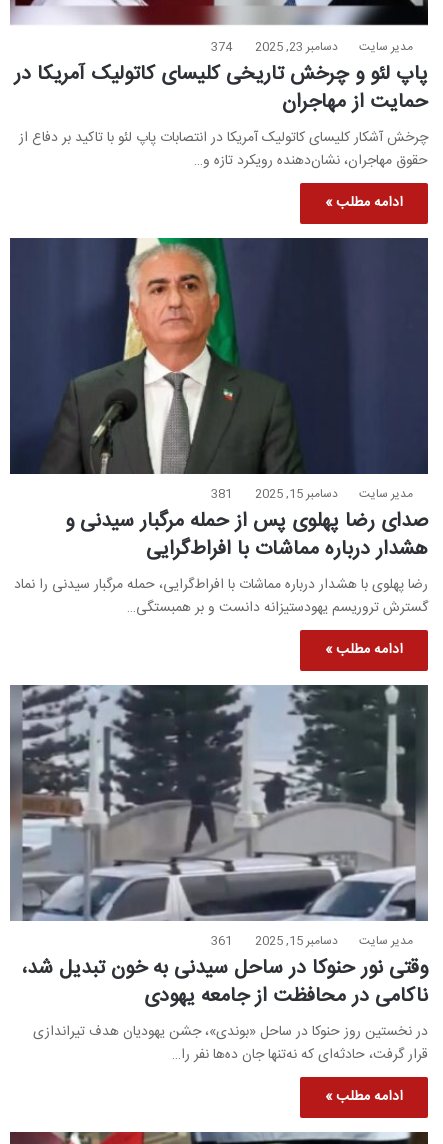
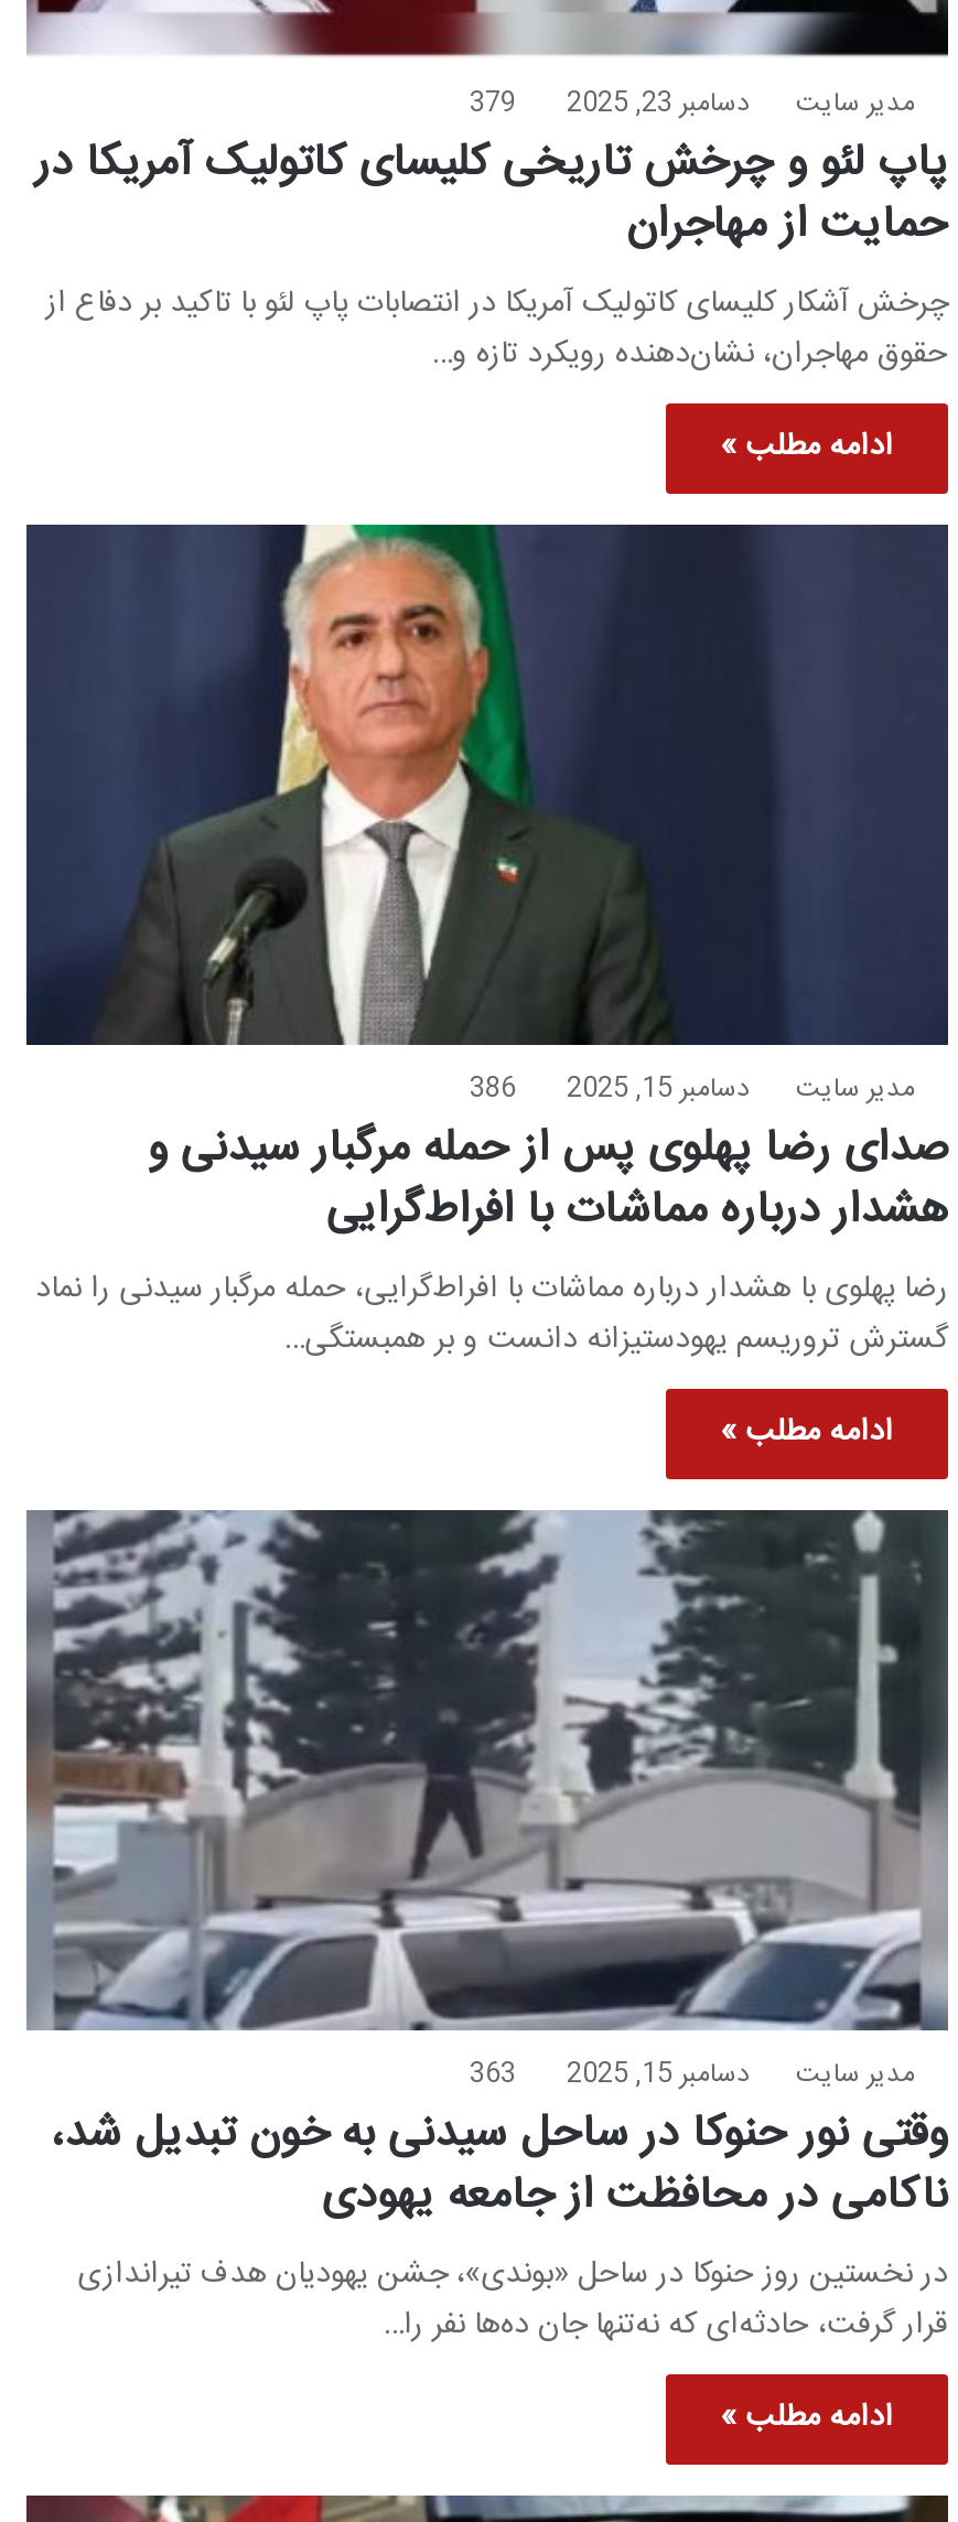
[211,37,232,57] 374 -> [470,82,516,126] 379
[211,484,232,504] 381 -> [470,1066,516,1110] 386
[211,930,232,950] 361 -> [470,2051,516,2095] 363

